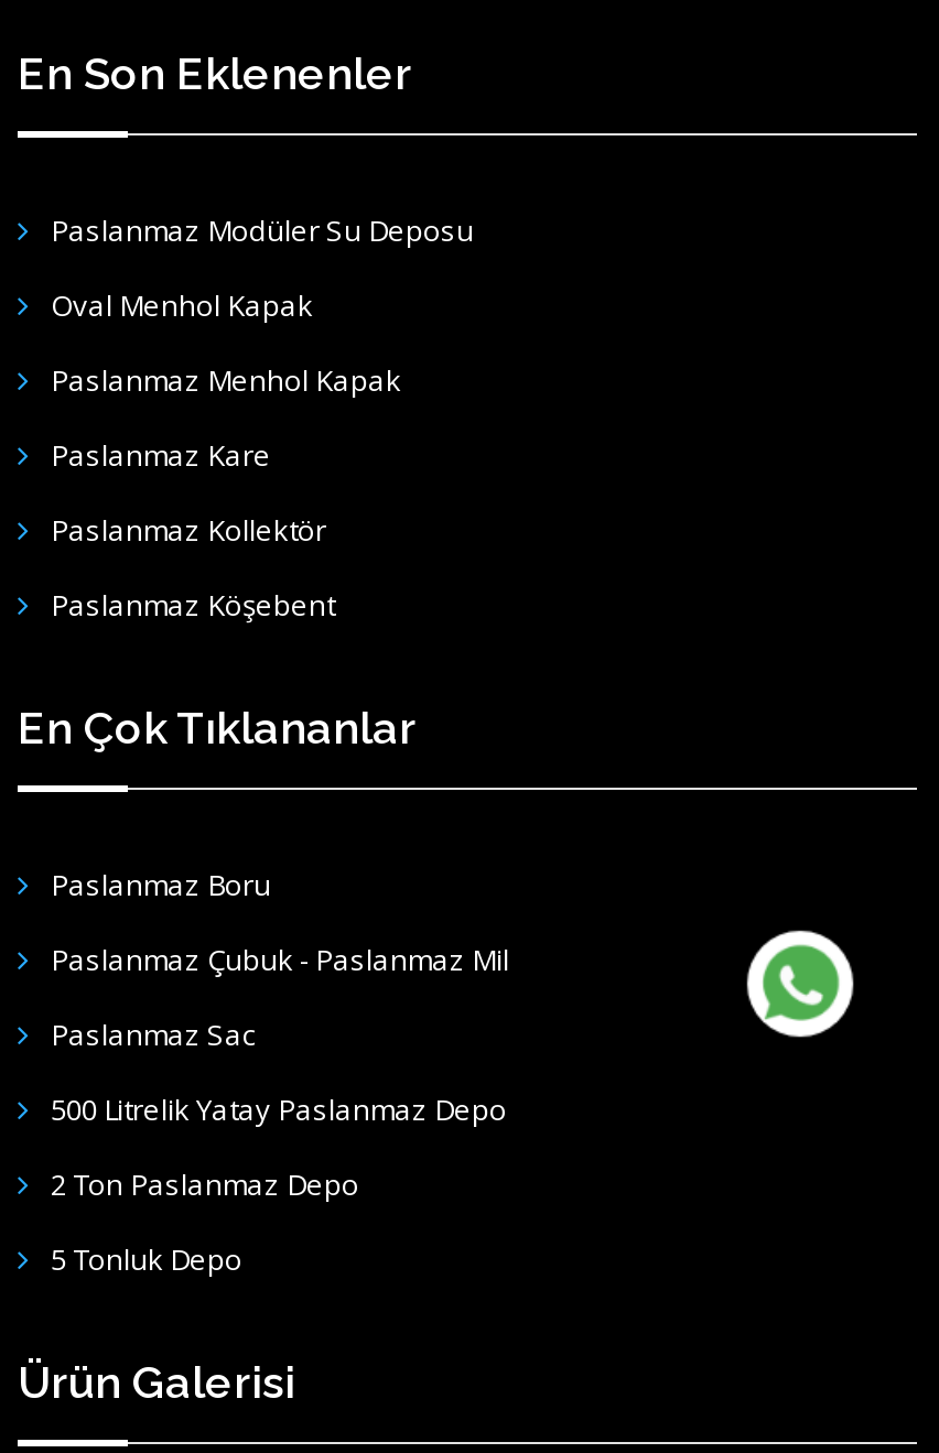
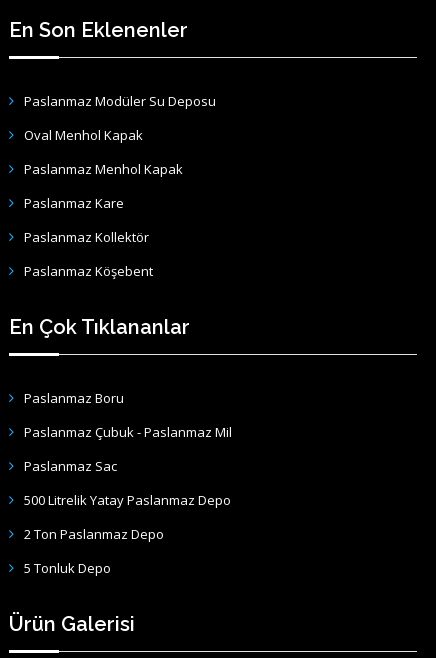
[745,929,855,1039] [image] -> none

